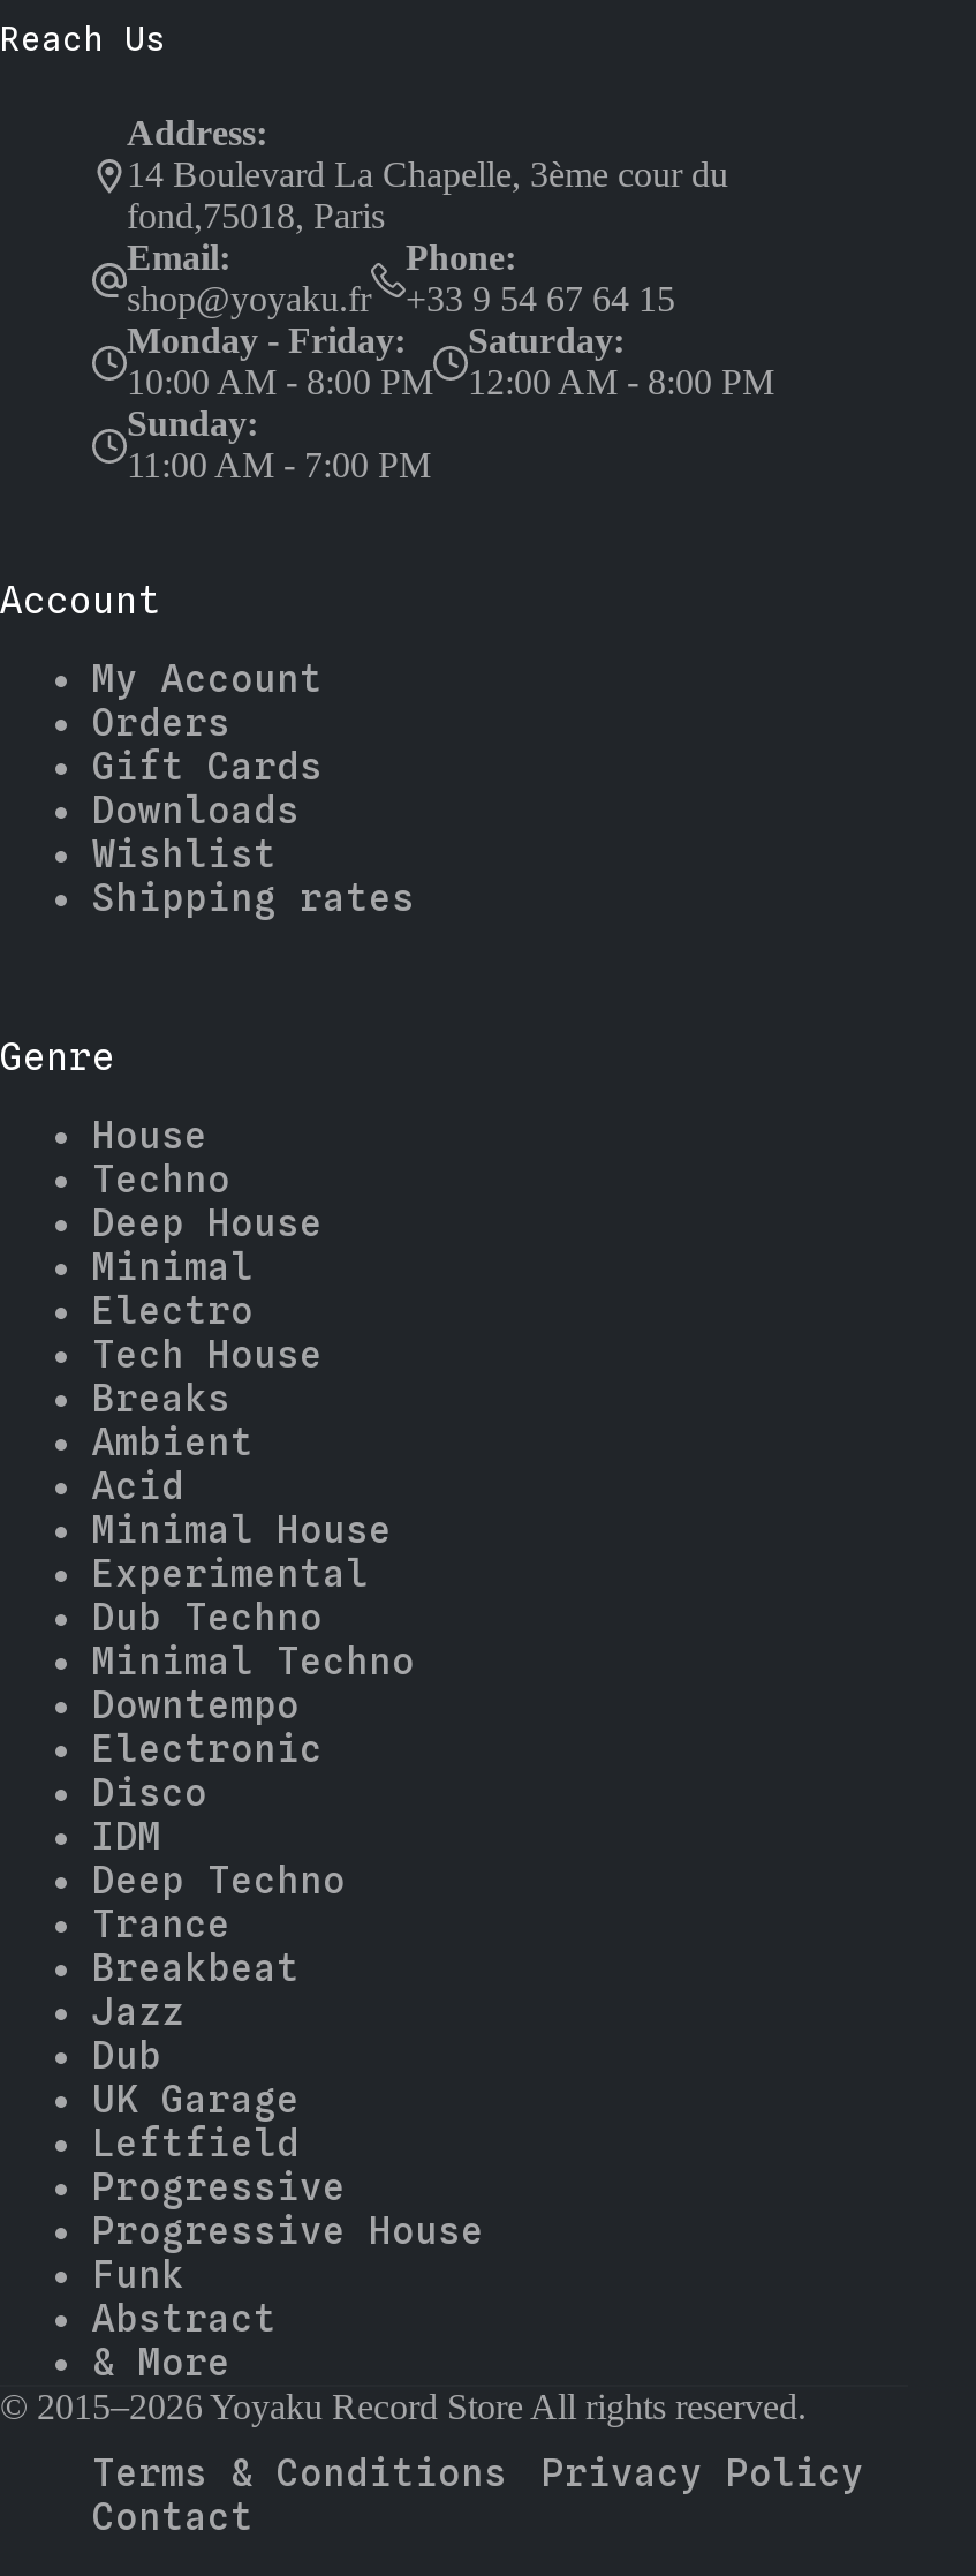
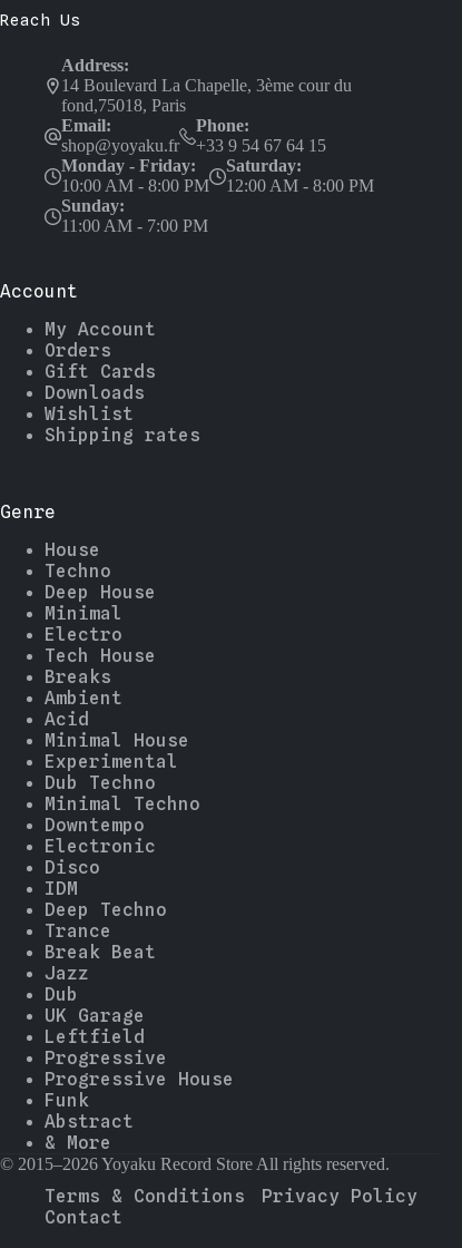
[92,1946,300,1990] Breakbeat -> [45,942,156,963] Break Beat

